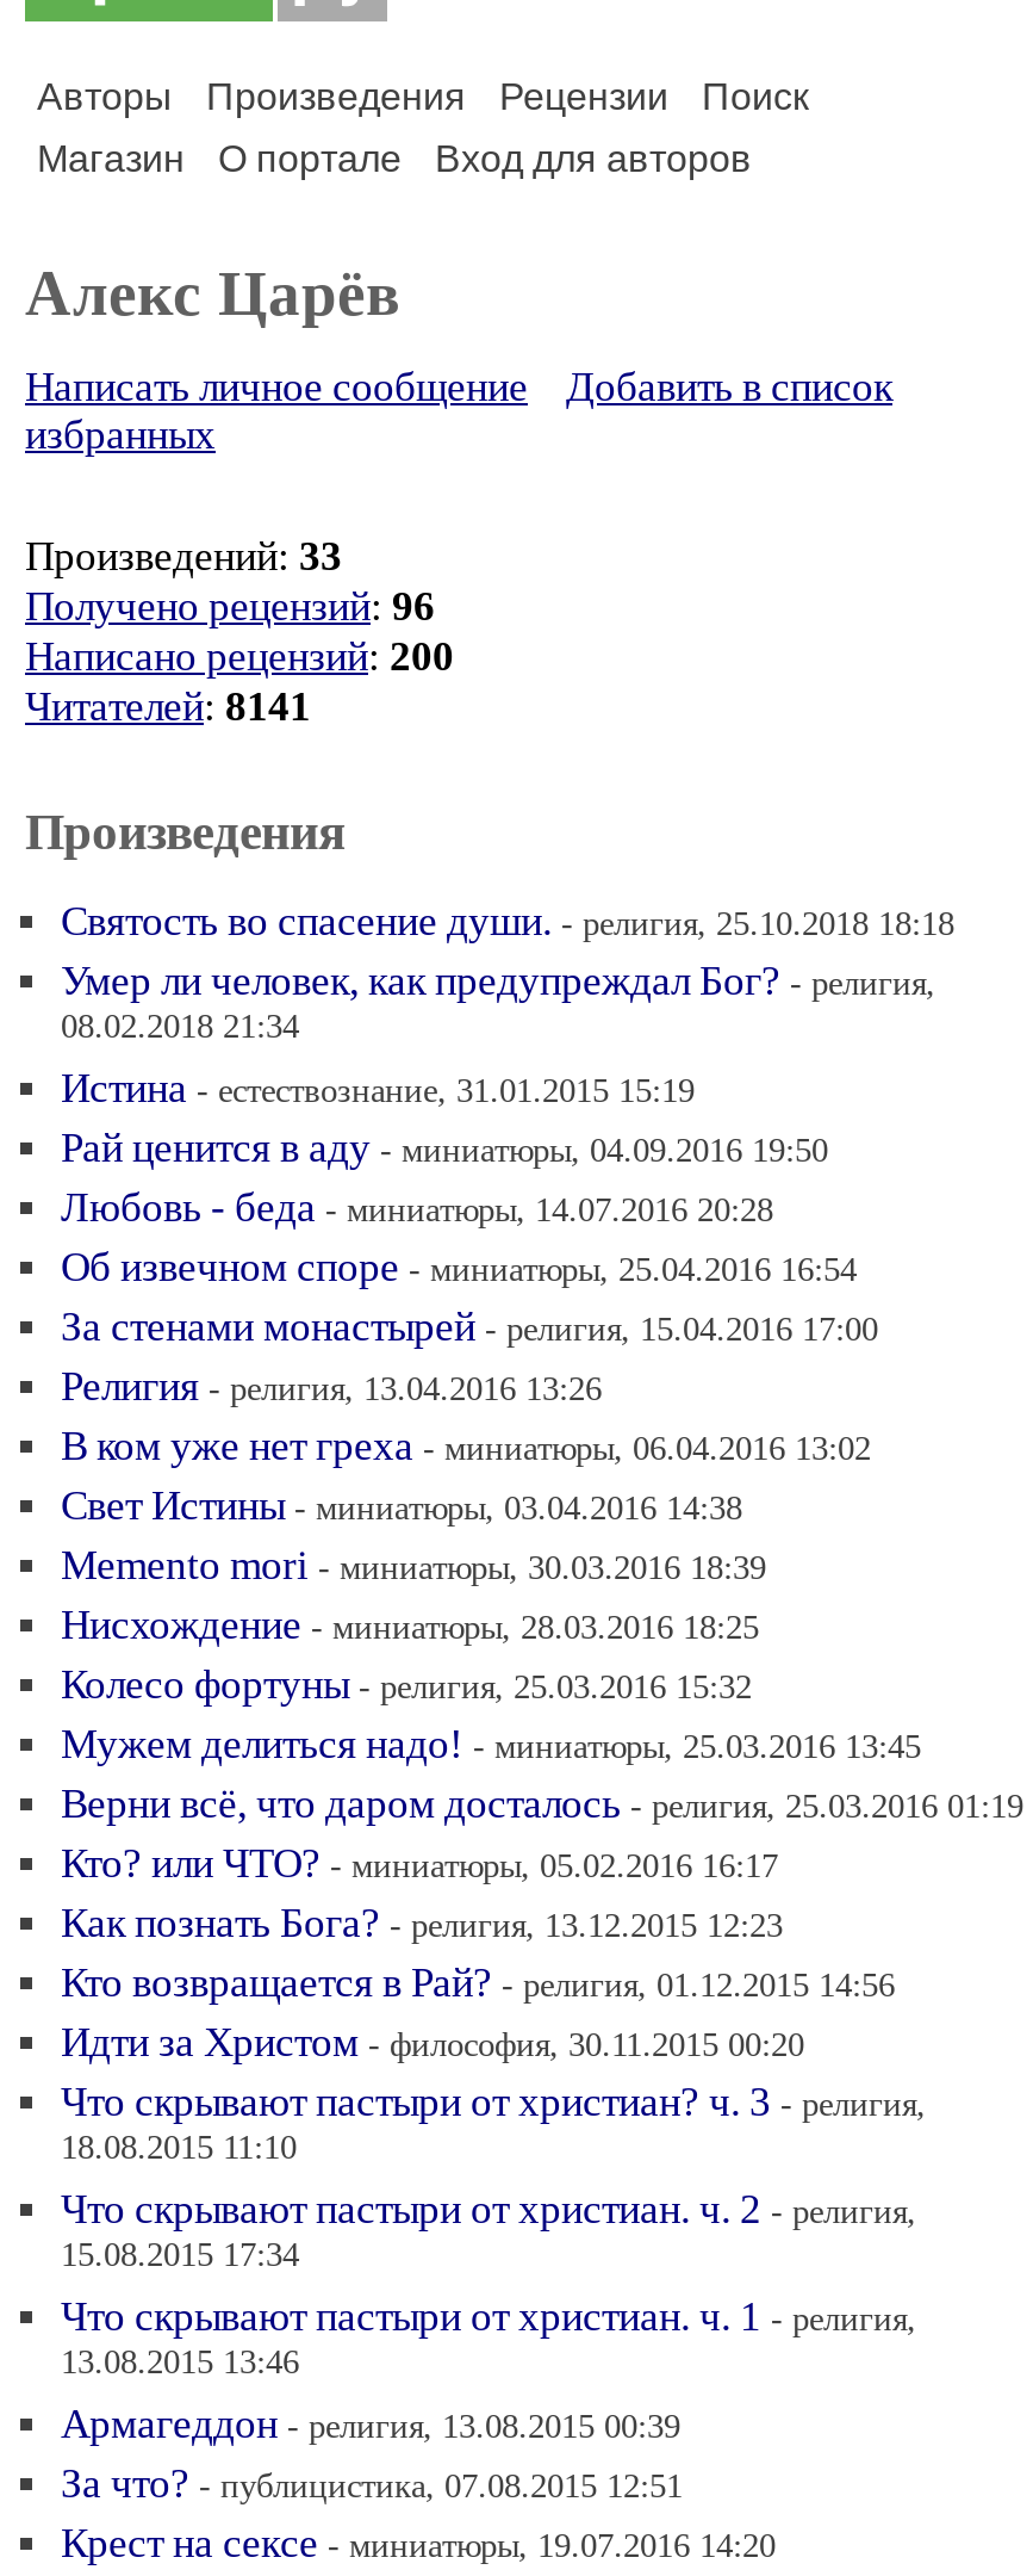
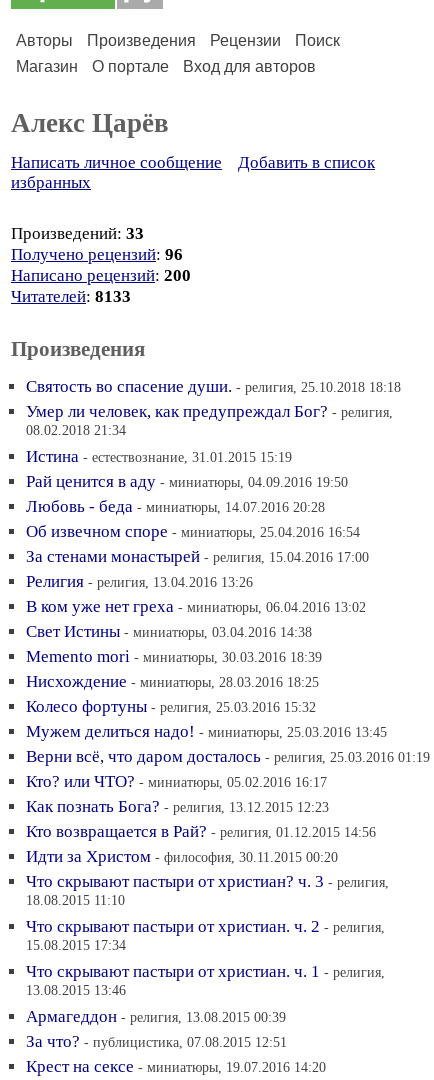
[25,685,311,730] Читателей: 8141 -> [11,287,131,306] Читателей: 8133

